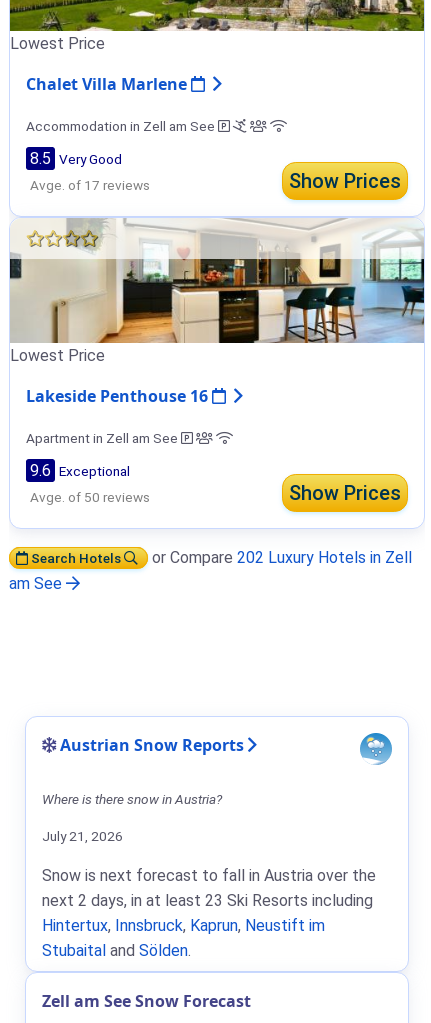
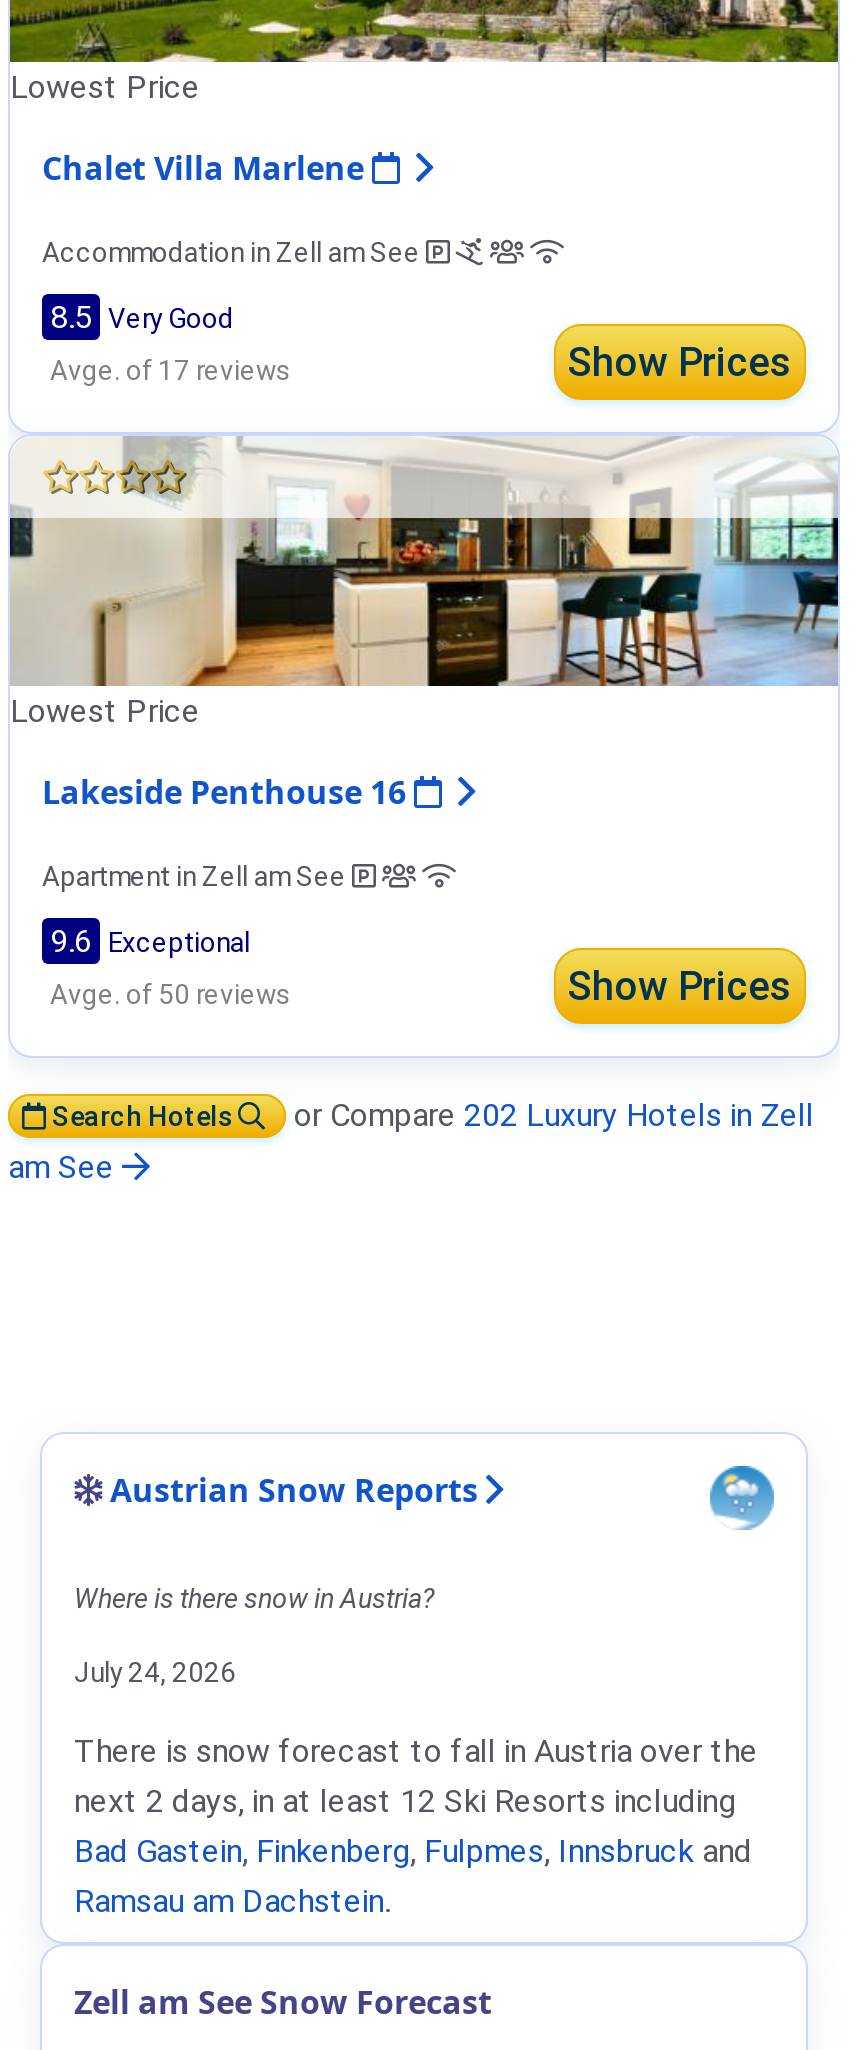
[42,828,123,844] July 21, 2026 -> [74,1656,236,1688] July 24, 2026
[42,866,376,960] Snow is next forecast to fall in Austria over the | next 2 days, in at least 23 Ski Resorts including | Hintertux, Innsbruck, Kaprun, Neustift im | Stubaital and Sölden. -> [74,1732,758,1920] There is snow forecast to fall in Austria over the | next 2 days, in at least 12 Ski Resorts including | Bad Gastein, Finkenberg, Fulpmes, Innsbruck and | Ramsau am Dachstein.

